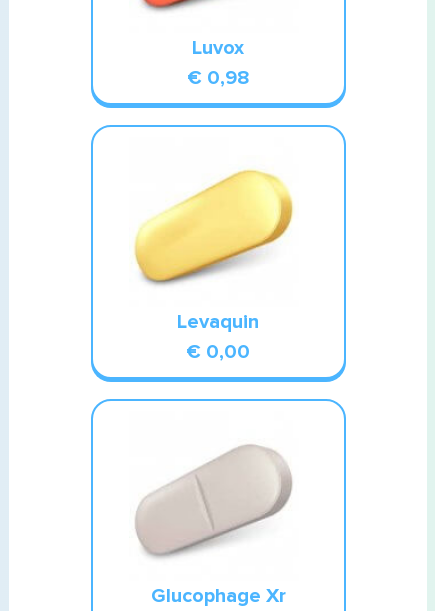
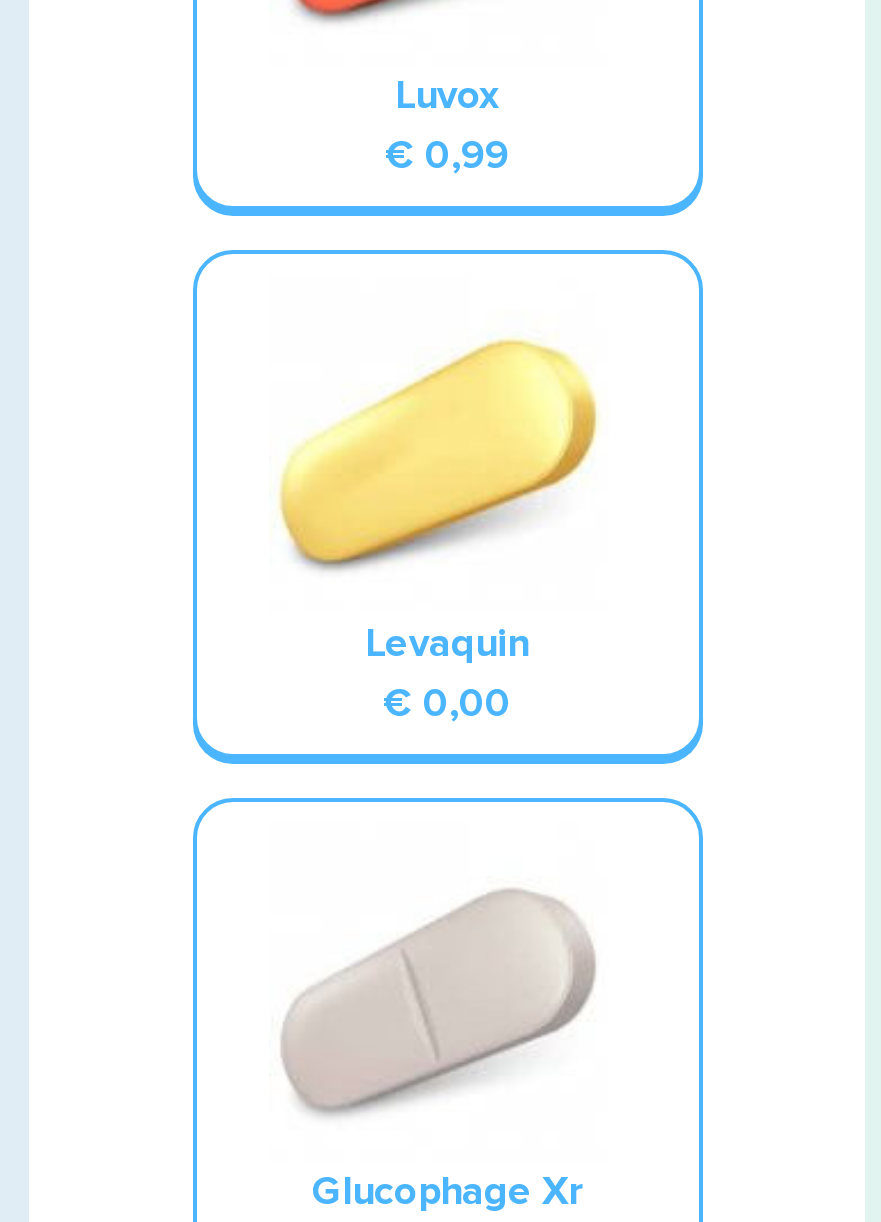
[186,66,249,90] € 0,98 -> [385,132,509,180] € 0,99

